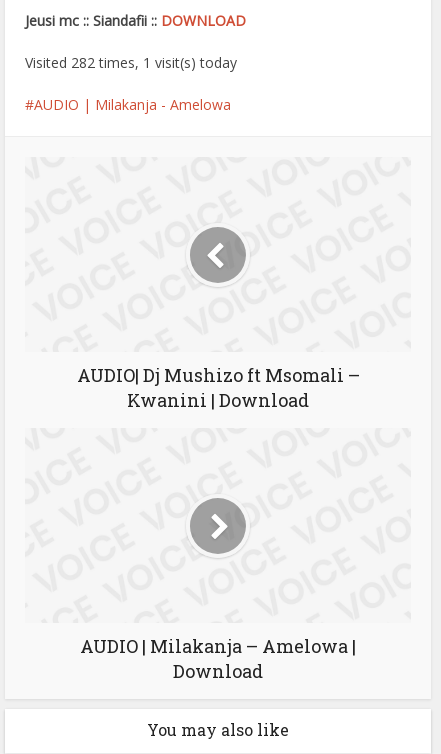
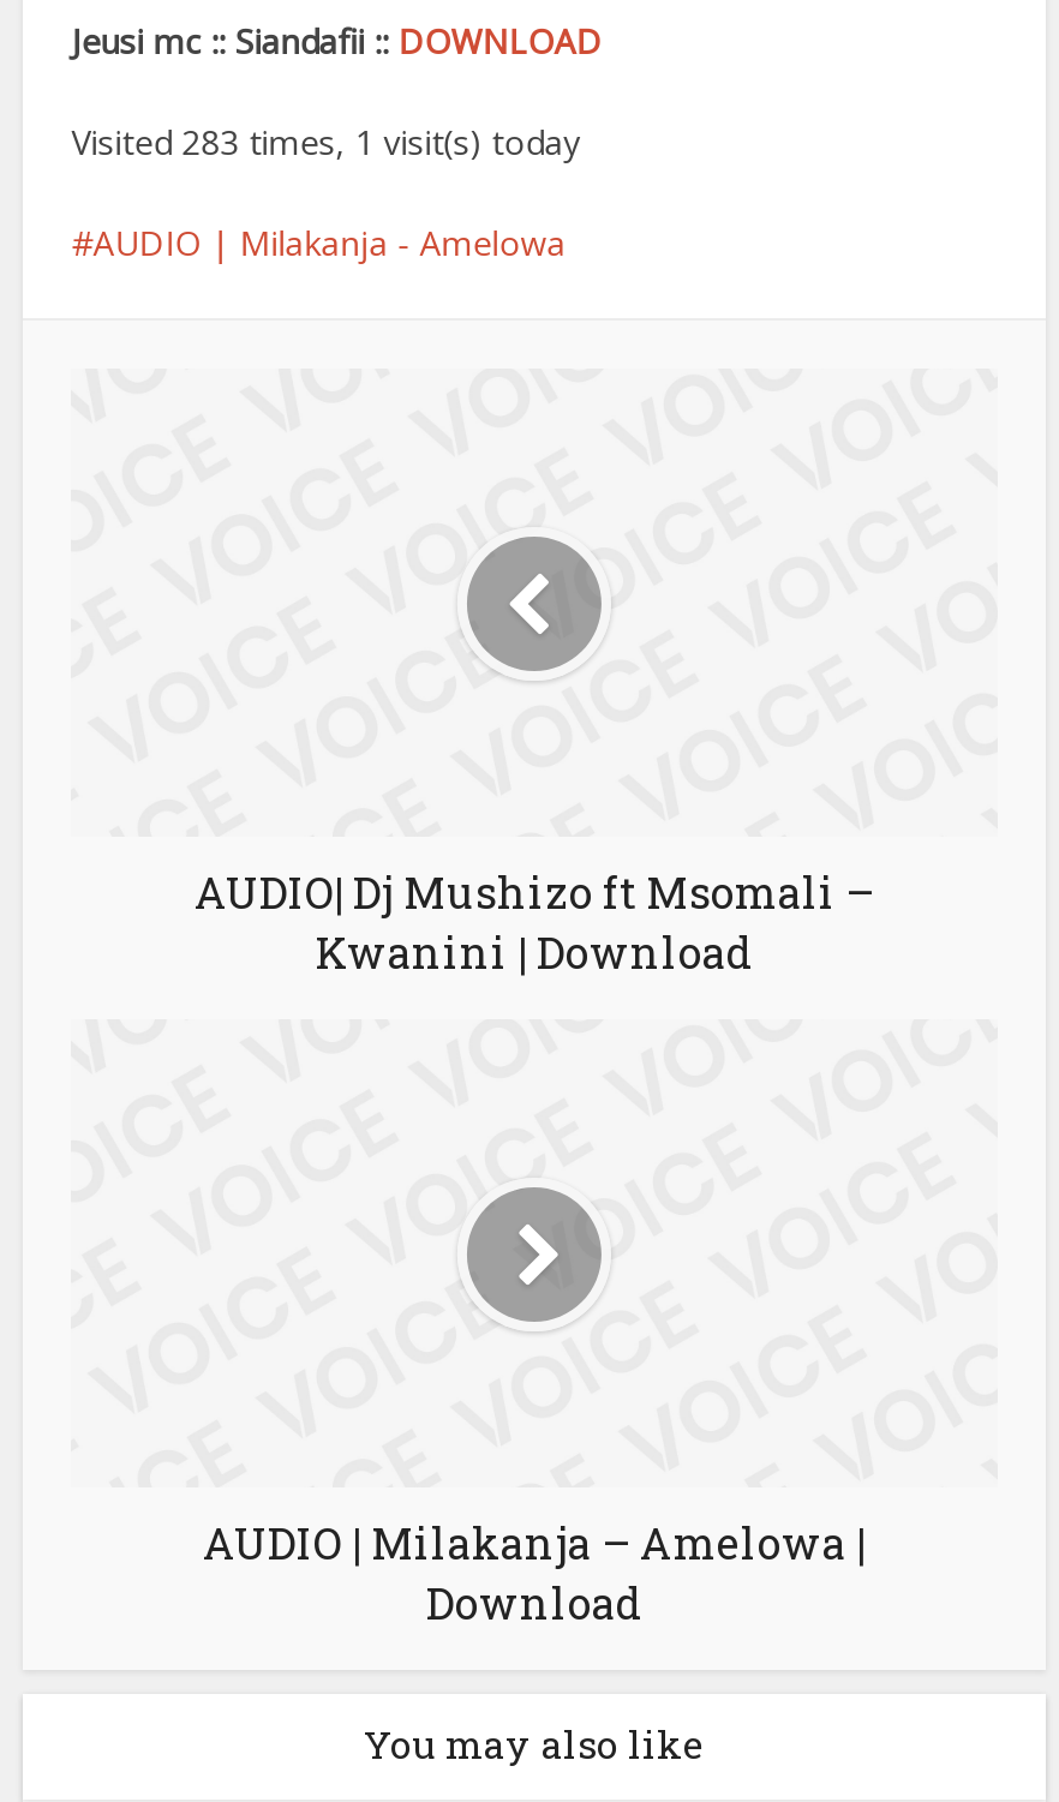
[25,53,237,72] Visited 282 times, 1 visit(s) today -> [71,119,580,165] Visited 283 times, 1 visit(s) today

